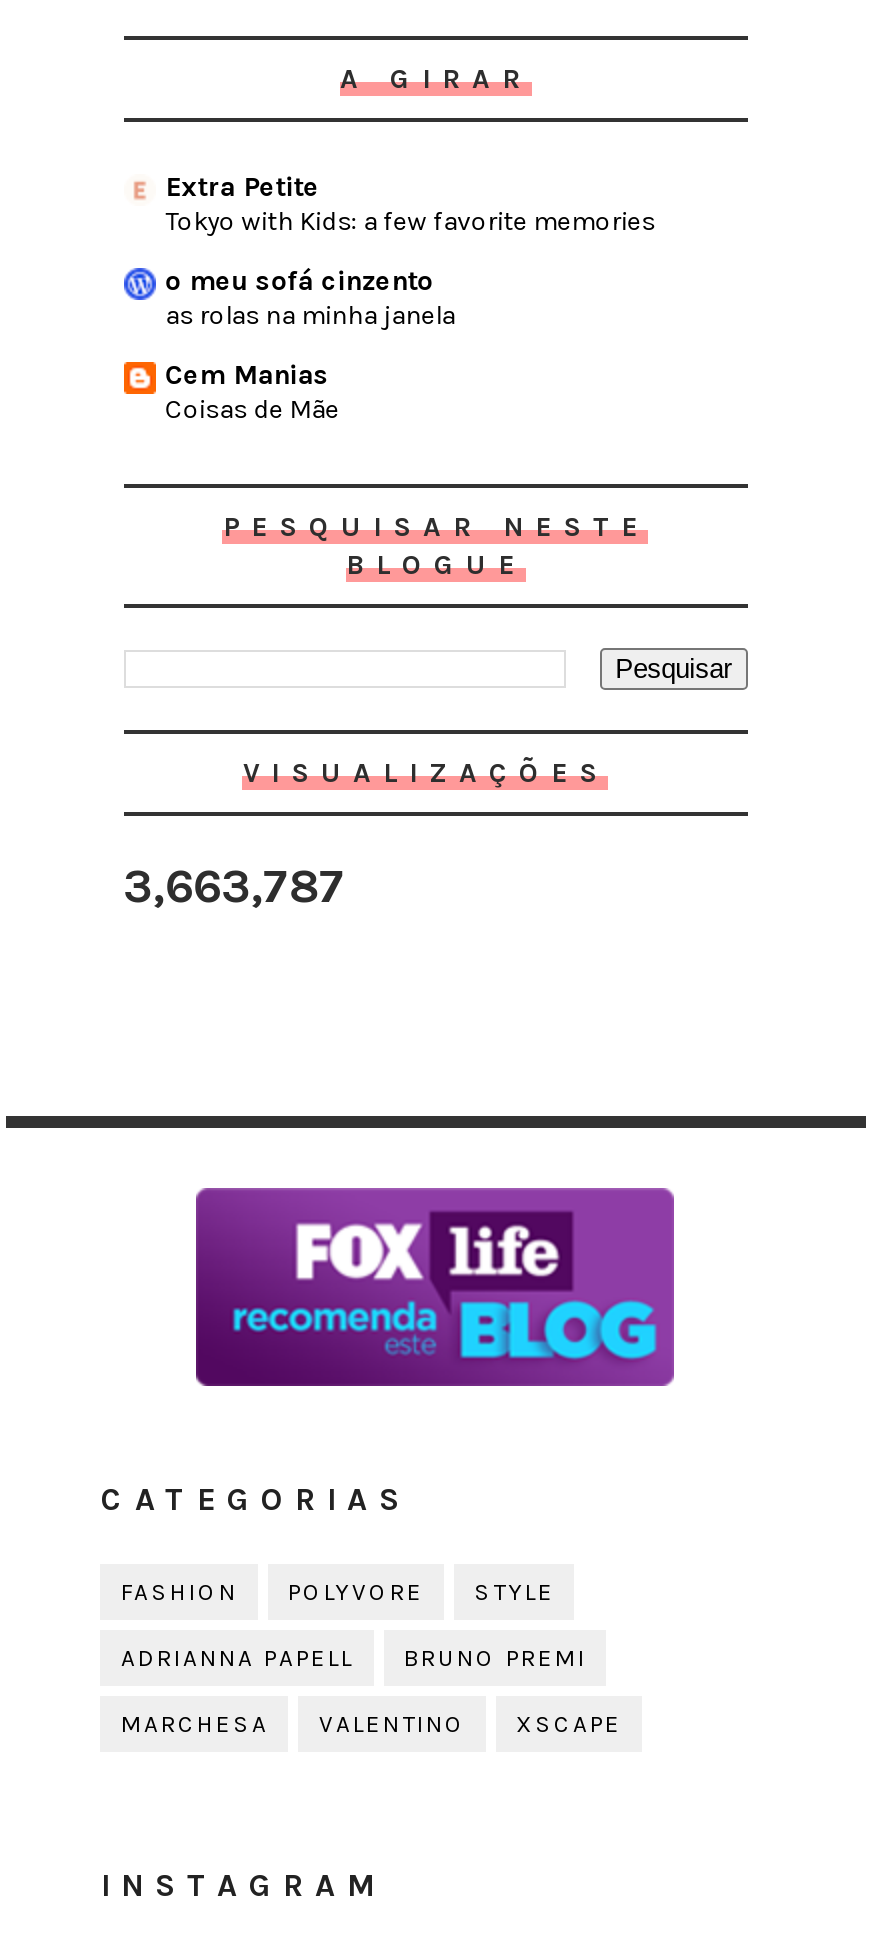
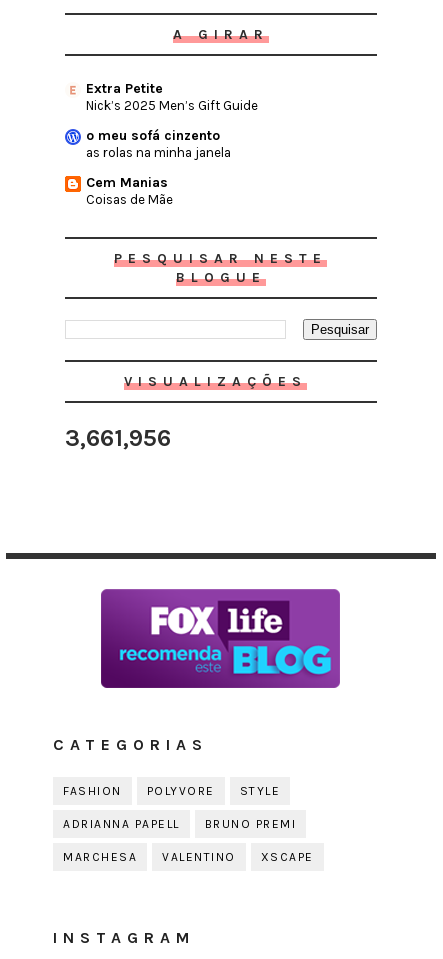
[165,206,655,236] Tokyo with Kids: a few favorite memories -> [86,98,258,113] Nick’s 2025 Men’s Gift Guide
[123,857,345,913] 3,663,787 -> [65,424,171,452] 3,661,956

